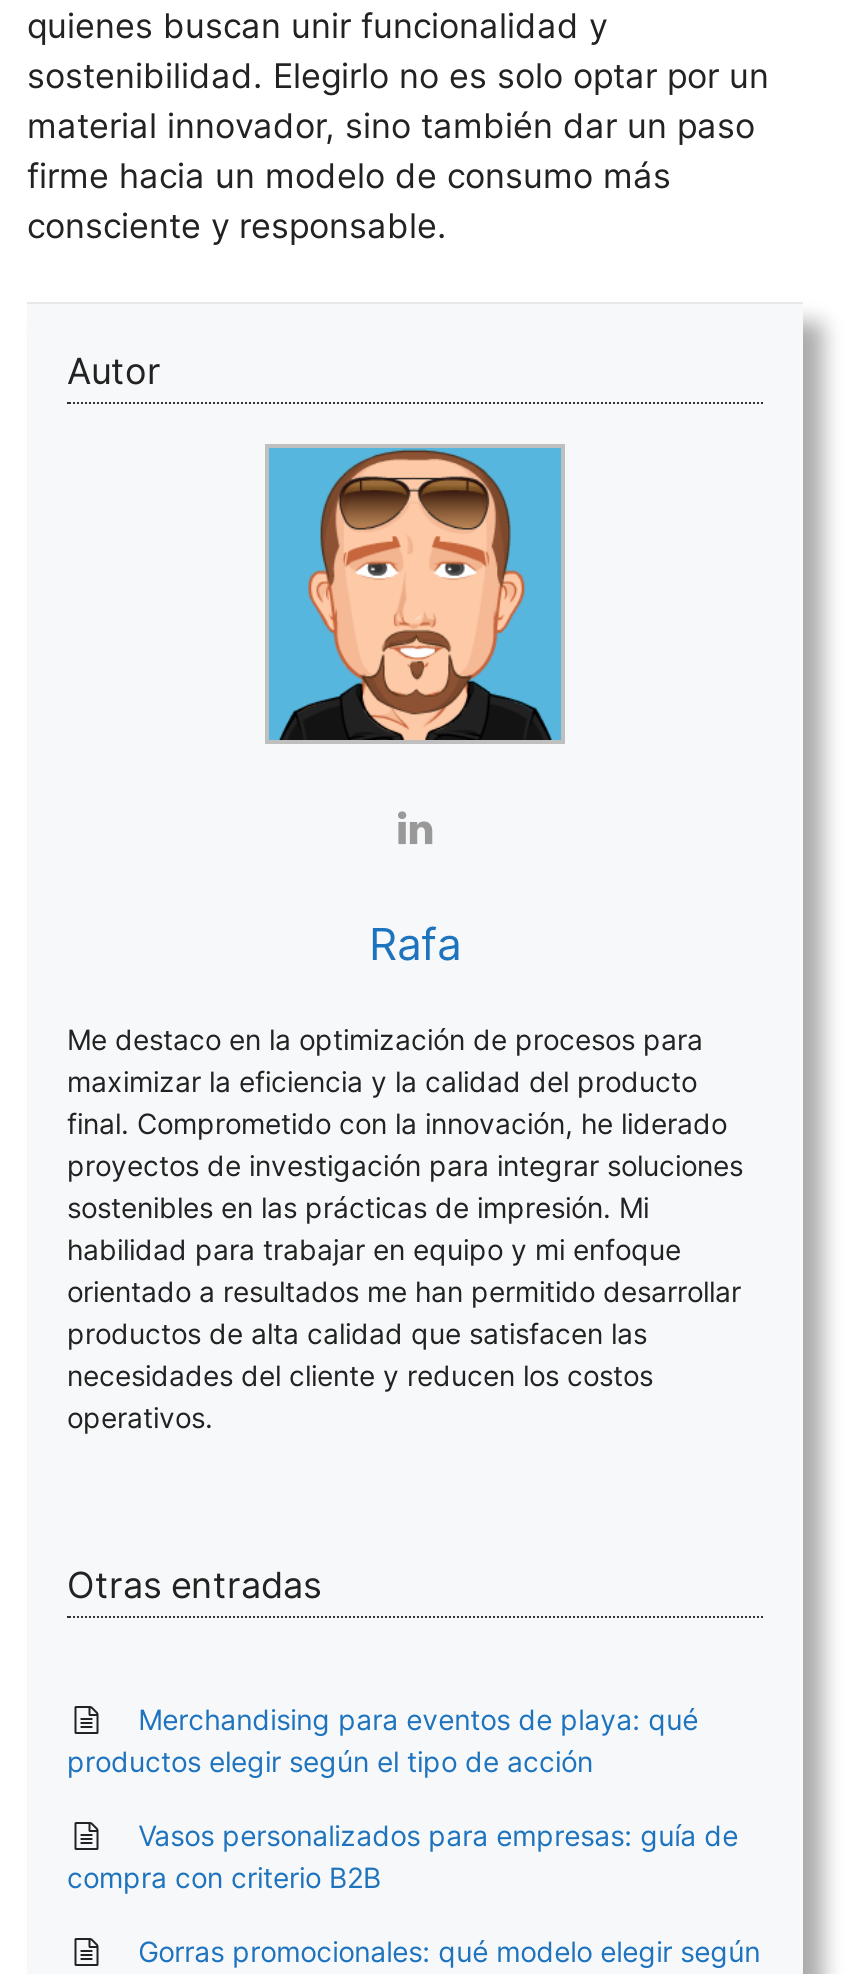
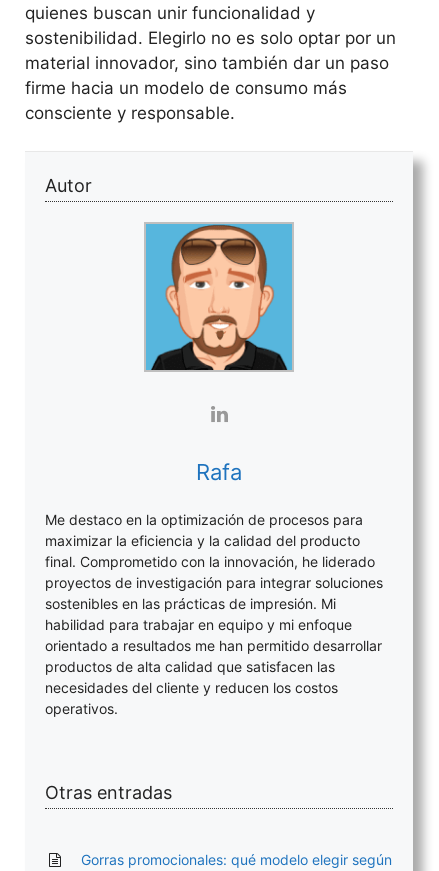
[67,1702,738,1894] Merchandising para eventos de playa: qué | productos elegir según el tipo de acción | Vasos personalizados para empresas: guía de | compra con criterio B2B -> none

